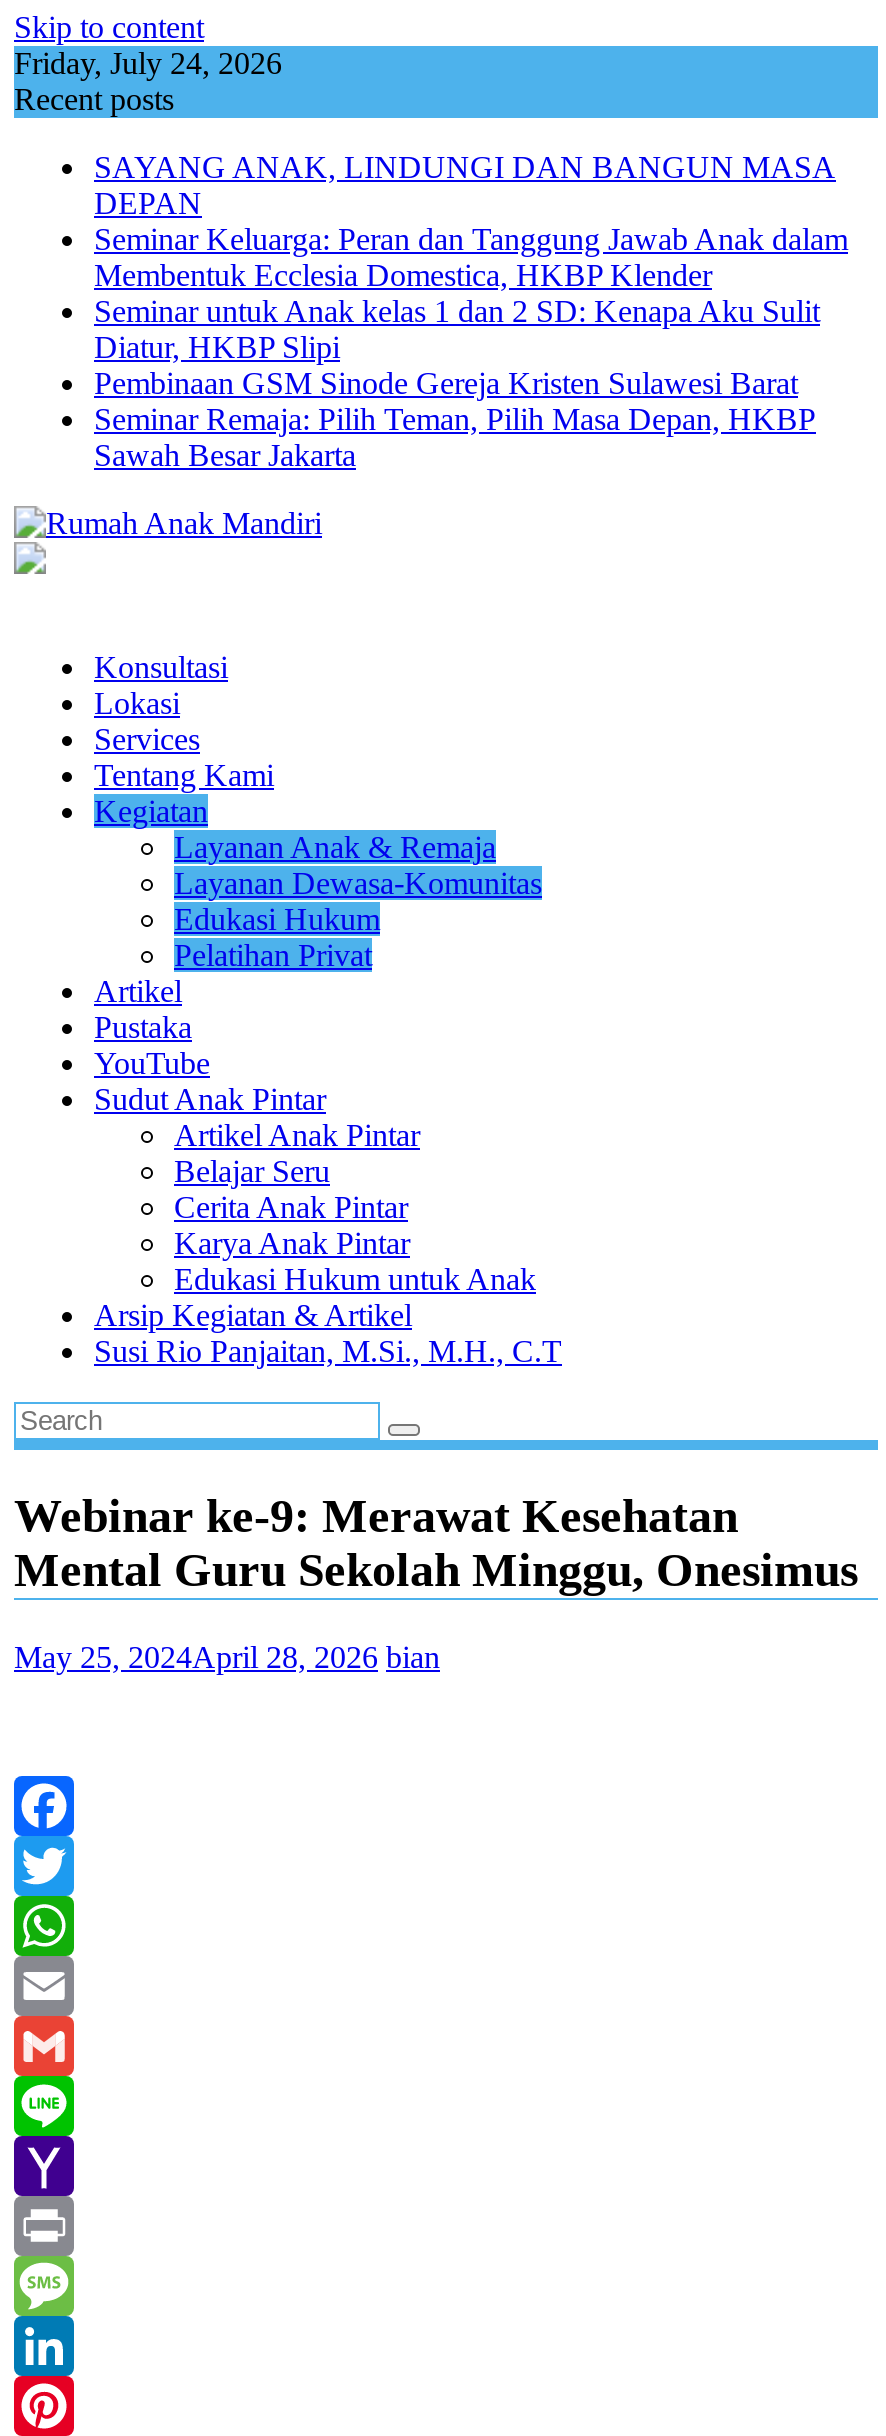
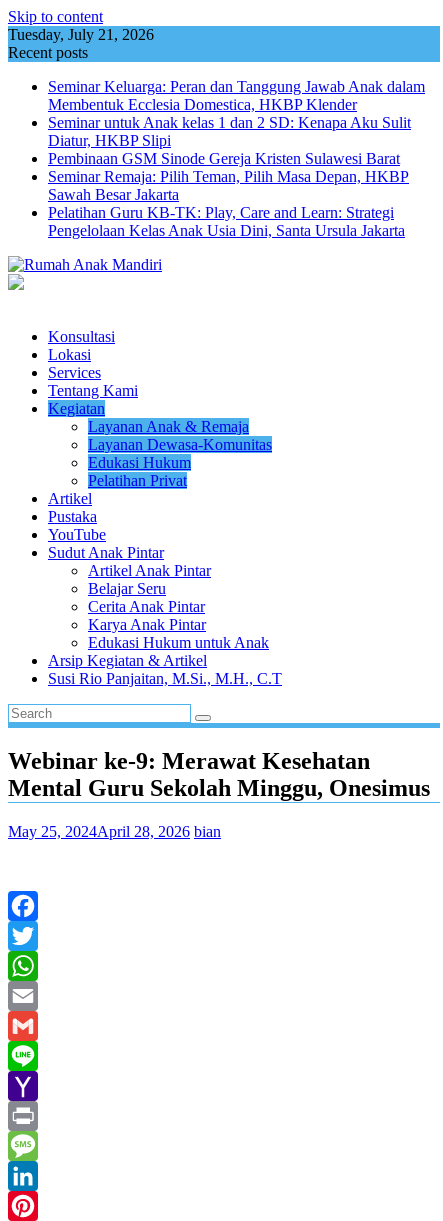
[14,46,282,80] Friday, July 24, 2026 -> [8,26,154,43] Tuesday, July 21, 2026
[94,150,836,220] SAYANG ANAK, LINDUNGI DAN BANGUN MASA | DEPAN -> none
moved [94,222,848,472] -> [48,78,425,203]: Seminar Keluarga: Peran dan Tanggung Jawab Anak dalam | Membentuk Ecclesia Domestica, HKBP Klender | Seminar untuk Anak kelas 1 dan 2 SD: Kenapa Aku Sulit | Diatur, HKBP Slipi | Pembinaan GSM Sinode Gereja Kristen Sulawesi Barat | Seminar Remaja: Pilih Teman, Pilih Masa Depan, HKBP | Sawah Besar Jakarta
none -> [48,204,405,239] Pelatihan Guru KB-TK: Play, Care and Learn: Strategi | Pengelolaan Kelas Anak Usia Dini, Santa Ursula Jakarta

